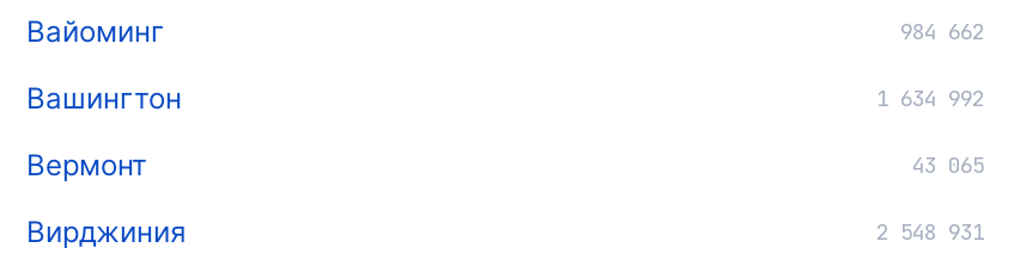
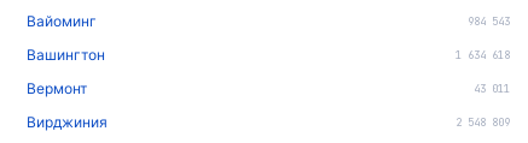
[900,17,984,45] 984 662 -> [468,14,510,28] 984 543
[876,83,984,112] 1 634 992 -> [456,47,510,62] 1 634 618
[912,150,984,179] 43 065 -> [474,81,510,96] 43 011
[876,217,984,246] 2 548 931 -> [456,115,510,129] 2 548 809

